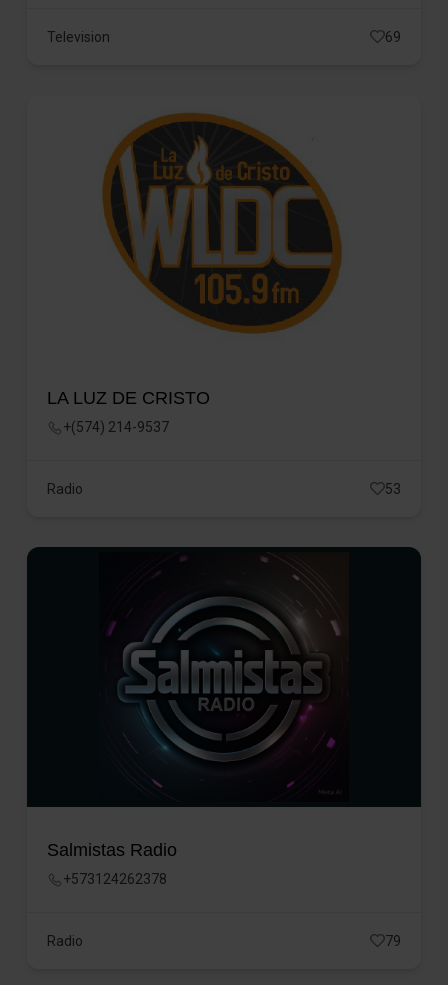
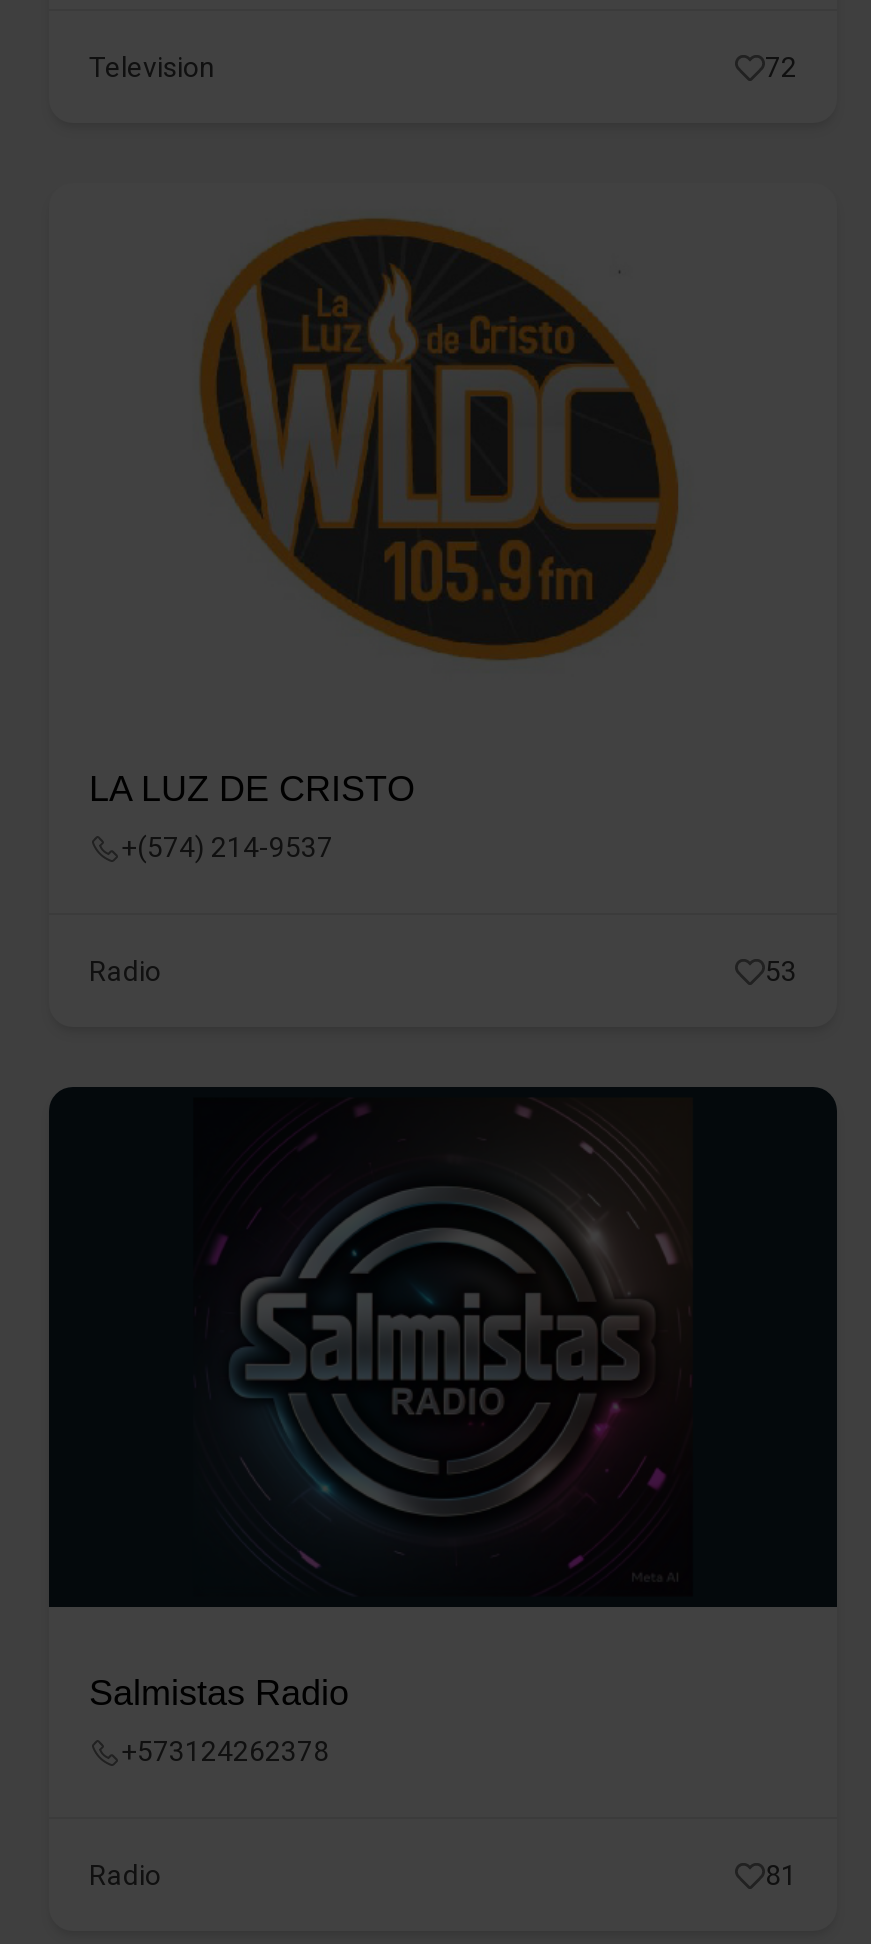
[385,29,401,45] 69 -> [765,52,797,84] 72
[385,933,401,949] 79 -> [765,1860,797,1892] 81

